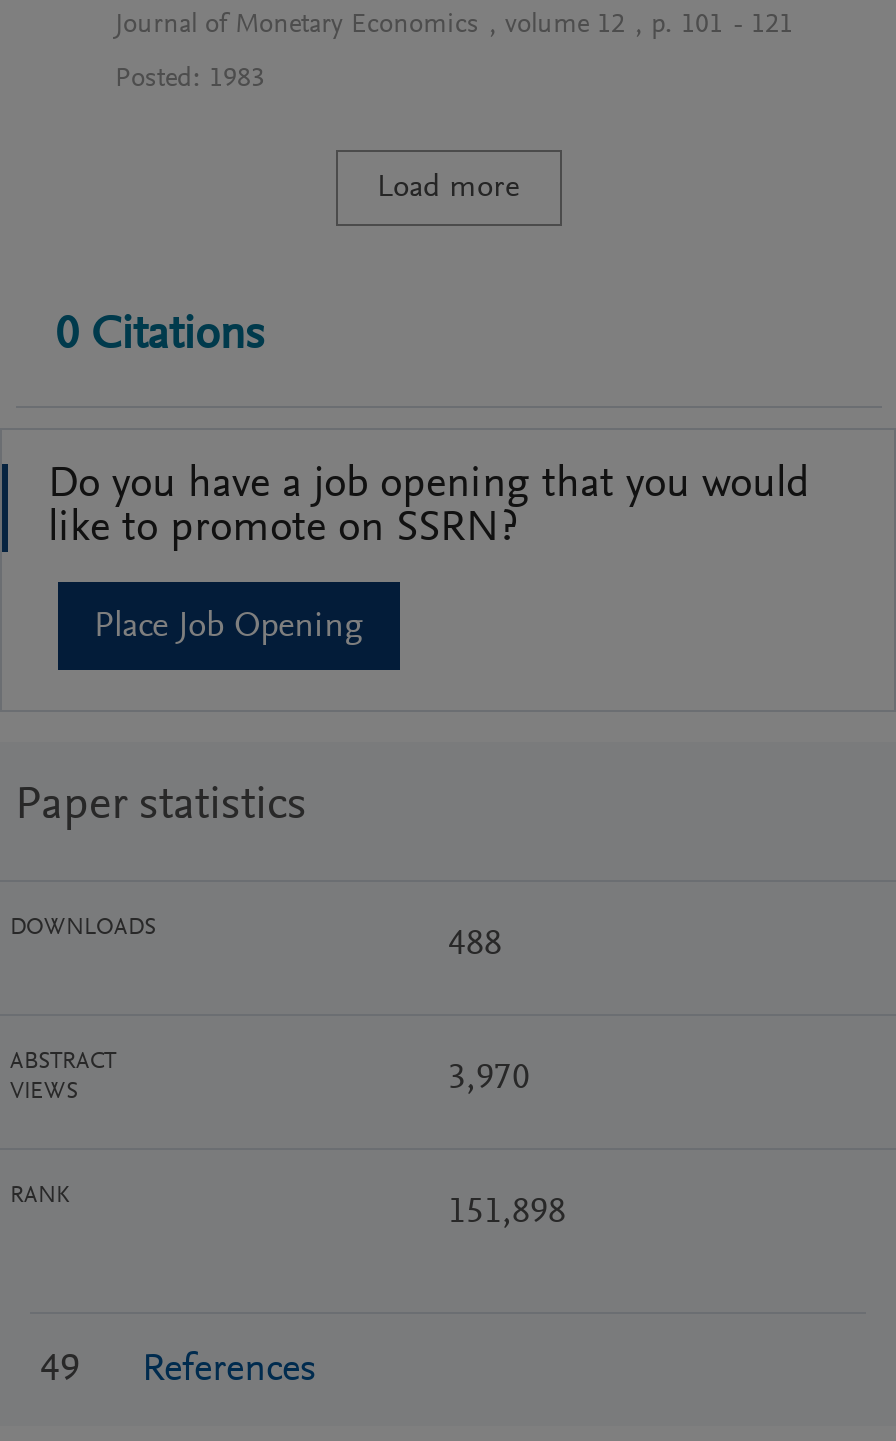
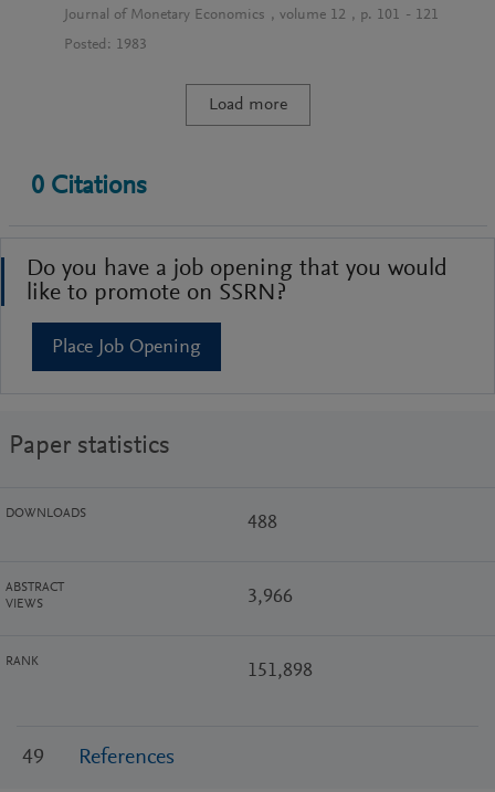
[448,1062,530,1098] 3,970 -> [247,588,293,608] 3,966

